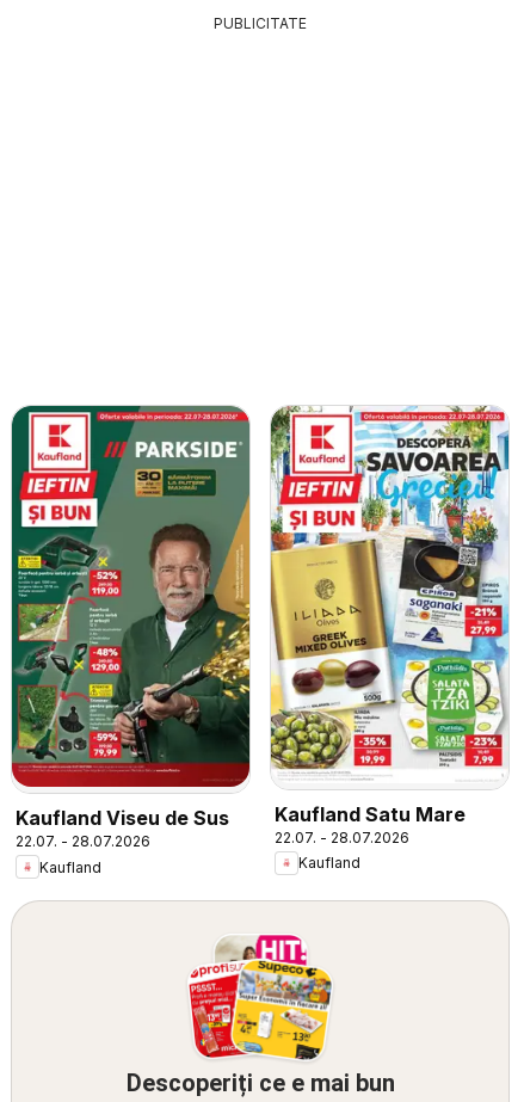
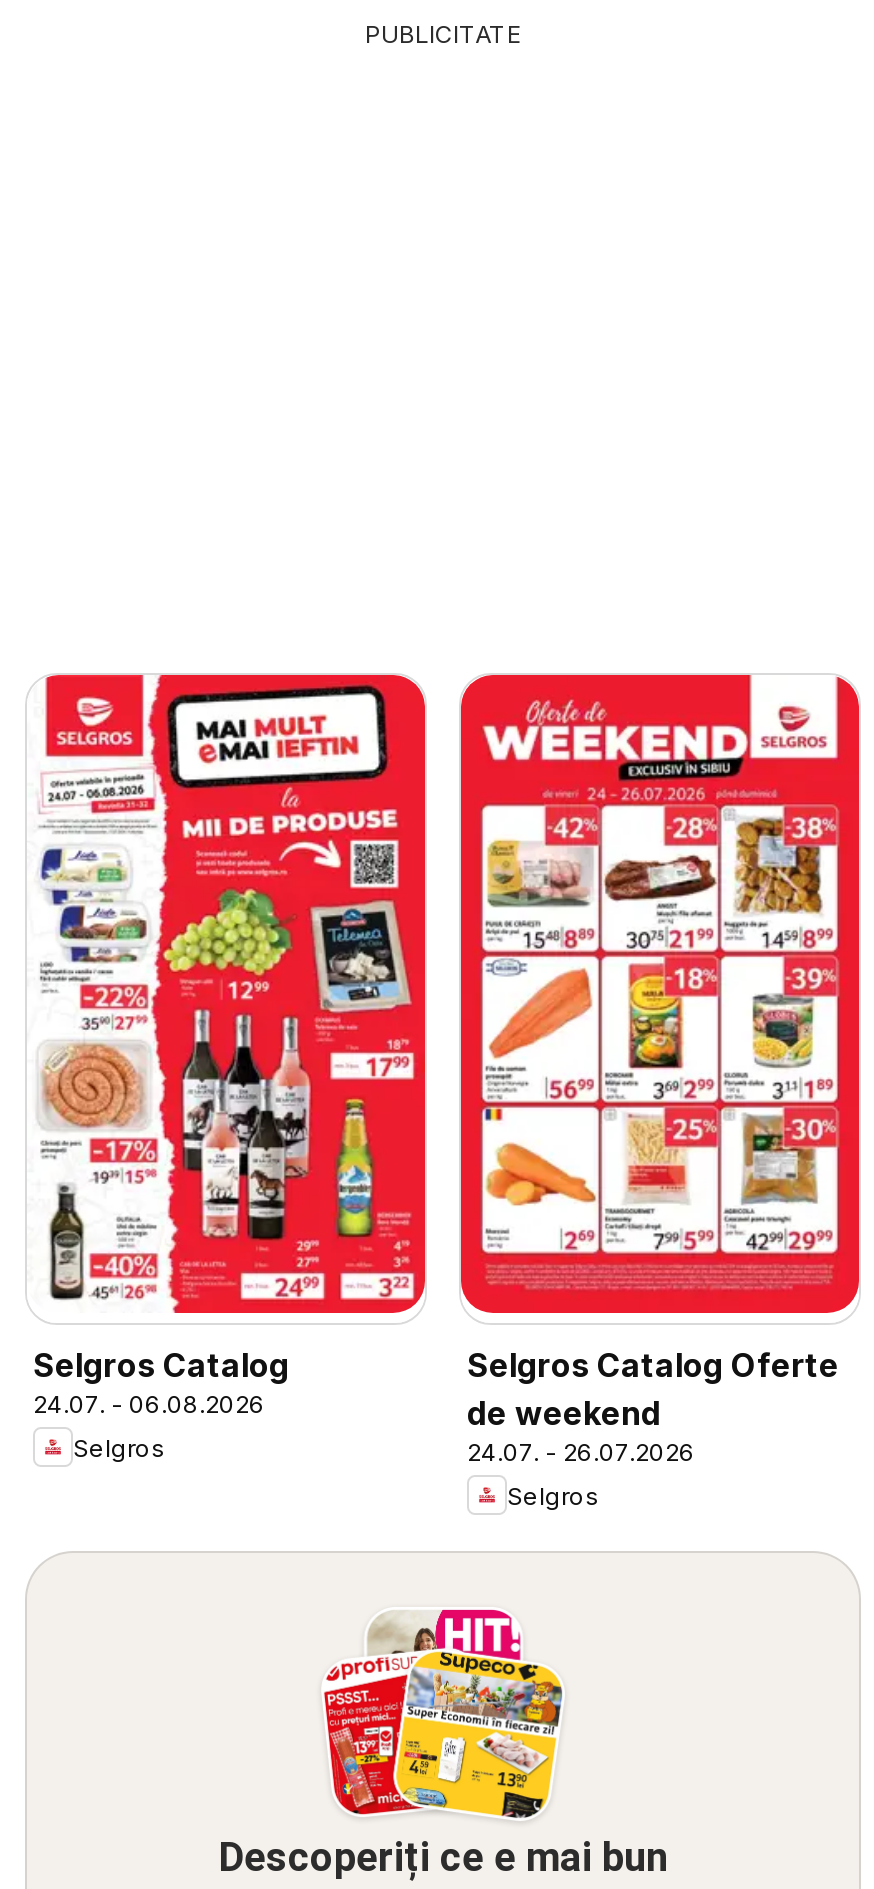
[11,405,251,876] [image] | Kaufland Viseu de Sus | 22.07. - 28.07.2026 | Kaufland -> [27,673,427,1462] [image] | Selgros Catalog | 24.07. - 06.08.2026 | Selgros
[270,405,510,872] [image] | Kaufland Satu Mare | 22.07. - 28.07.2026 | Kaufland -> [459,673,861,1510] [image] | Selgros Catalog Oferte | de weekend | 24.07. - 26.07.2026 | Selgros

